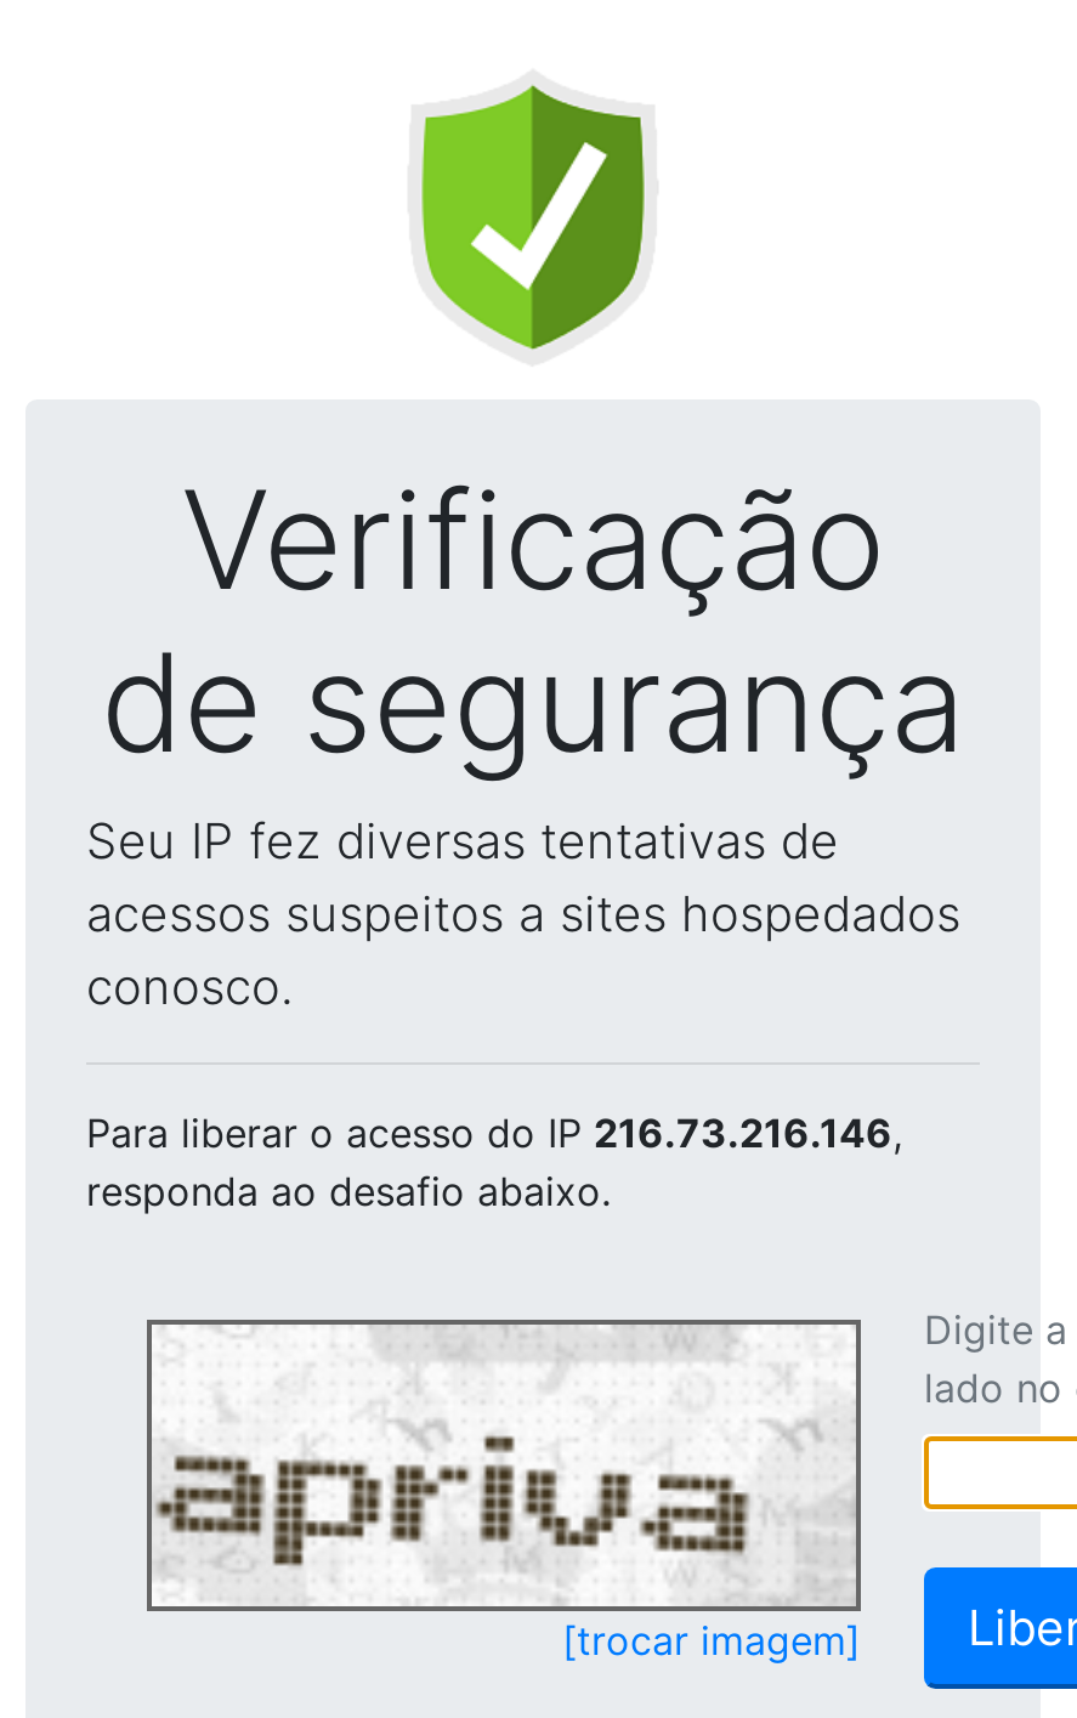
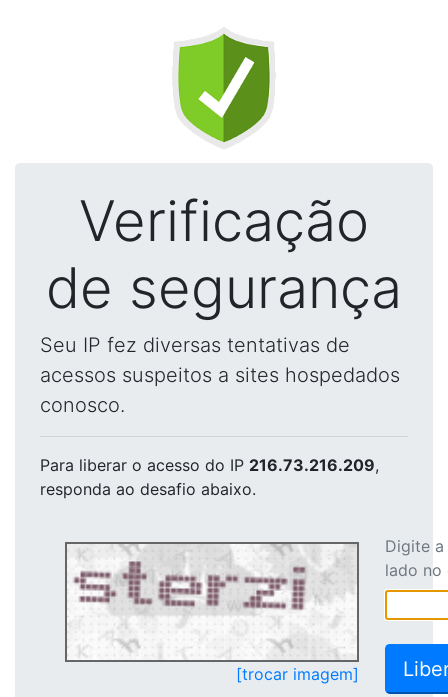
[86,1109,902,1157] Para liberar o acesso do IP 216.73.216.146, -> [40,455,379,475] Para liberar o acesso do IP 216.73.216.209,
[157,1327,851,1599] [image] -> [68,546,356,655] [image]

